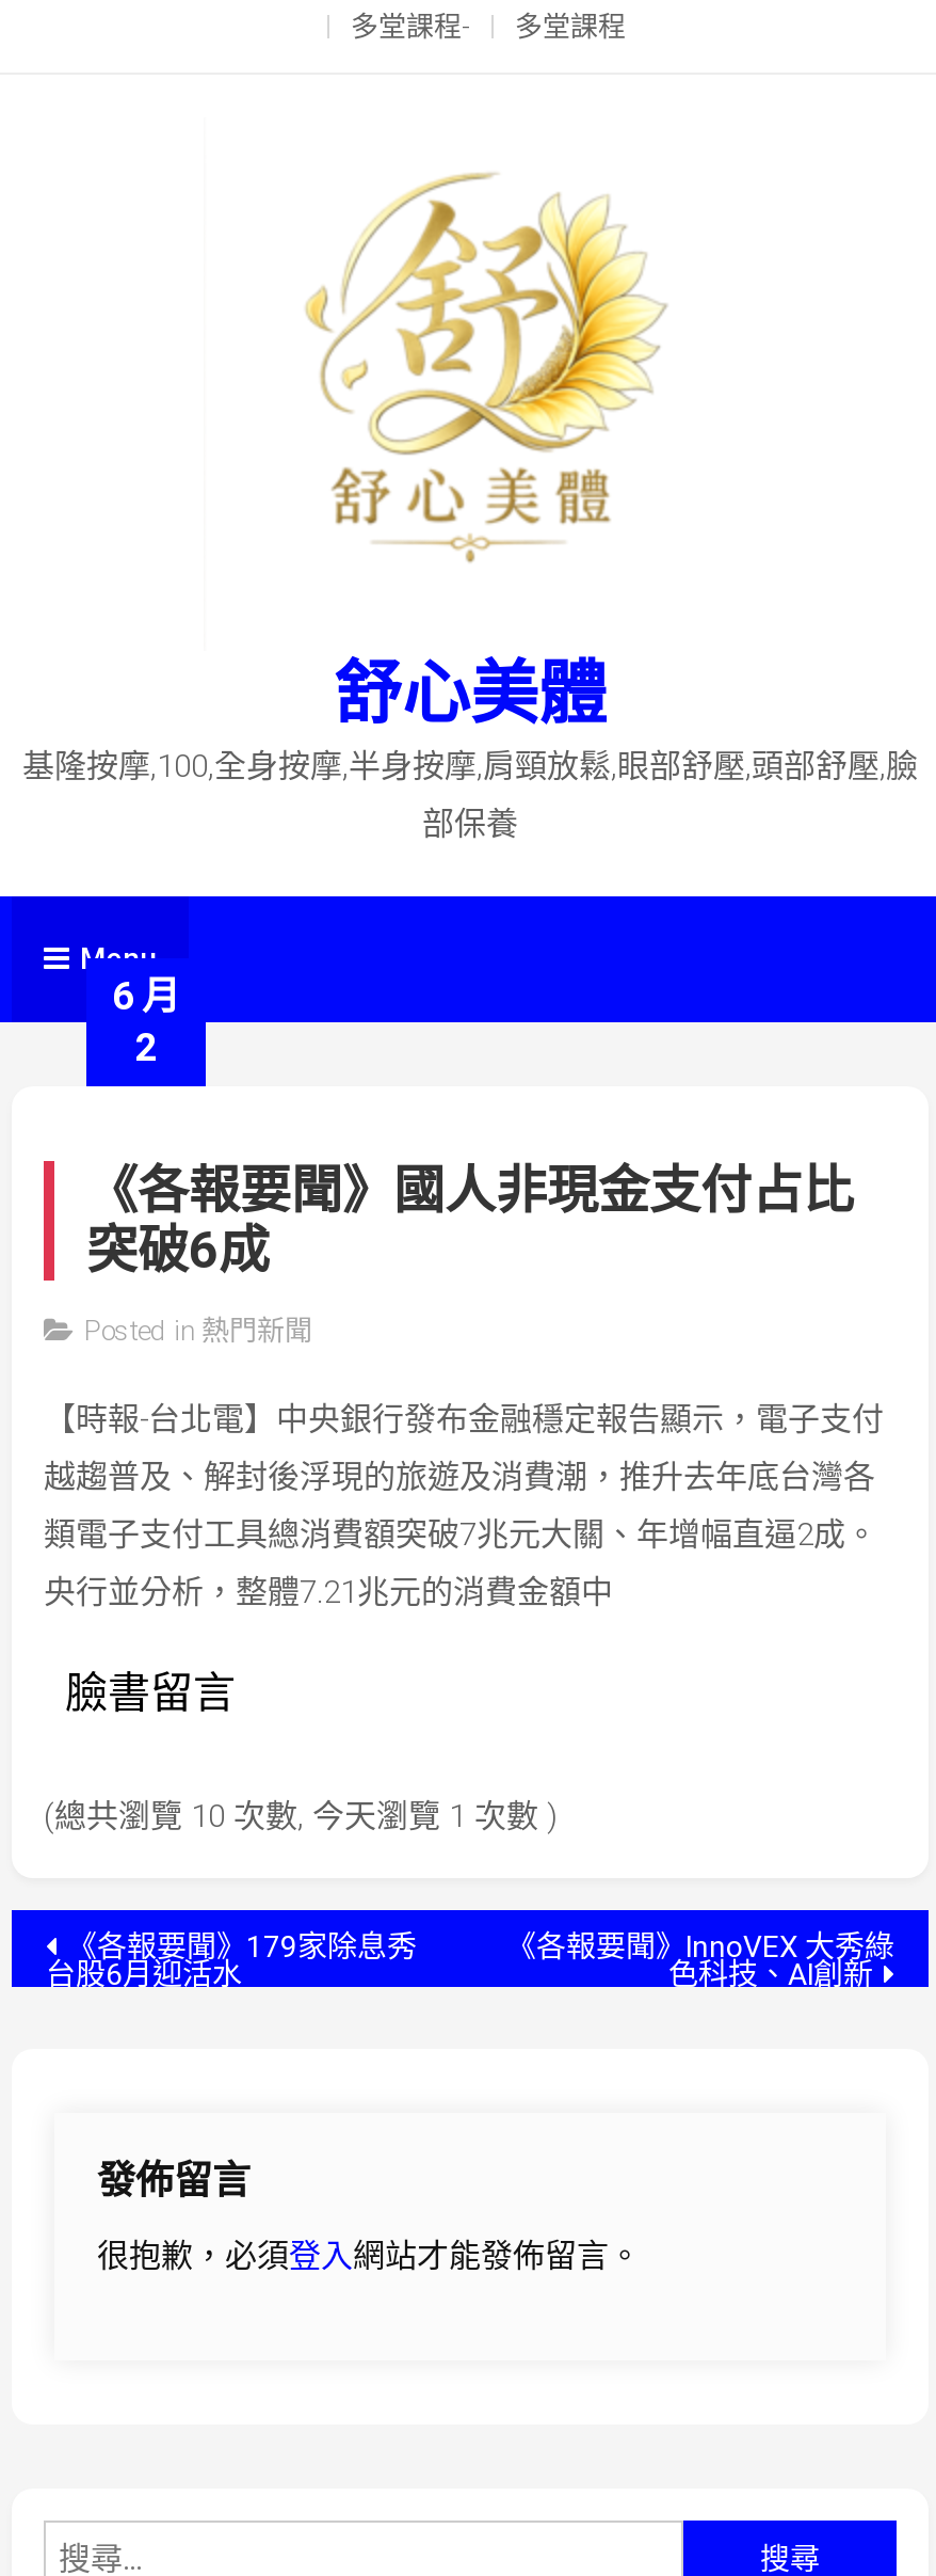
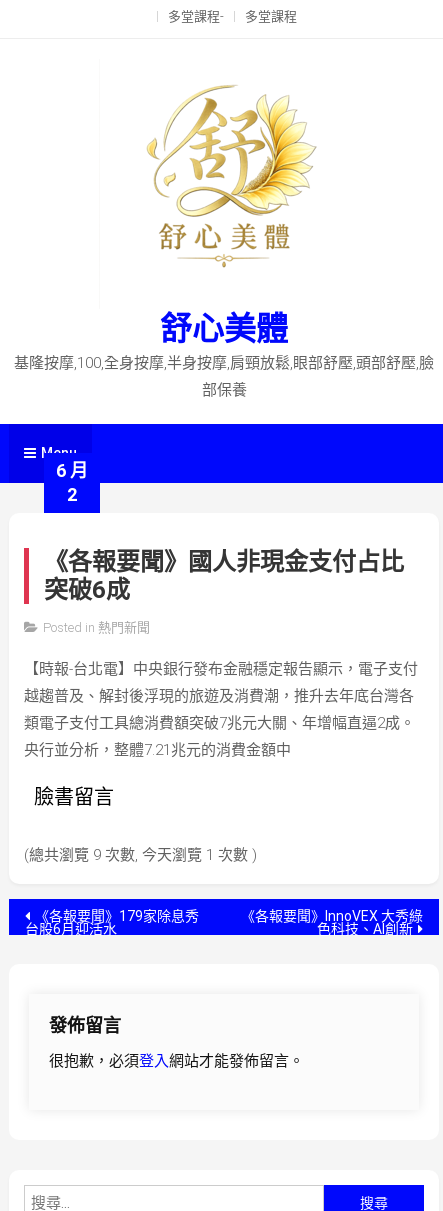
[44,1797,558,1835] (總共瀏覽 10 次數, 今天瀏覽 1 次數 ) -> [24,846,257,864] (總共瀏覽 9 次數, 今天瀏覽 1 次數 )

